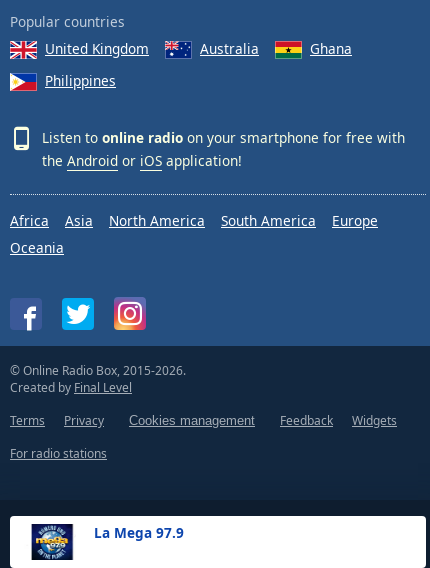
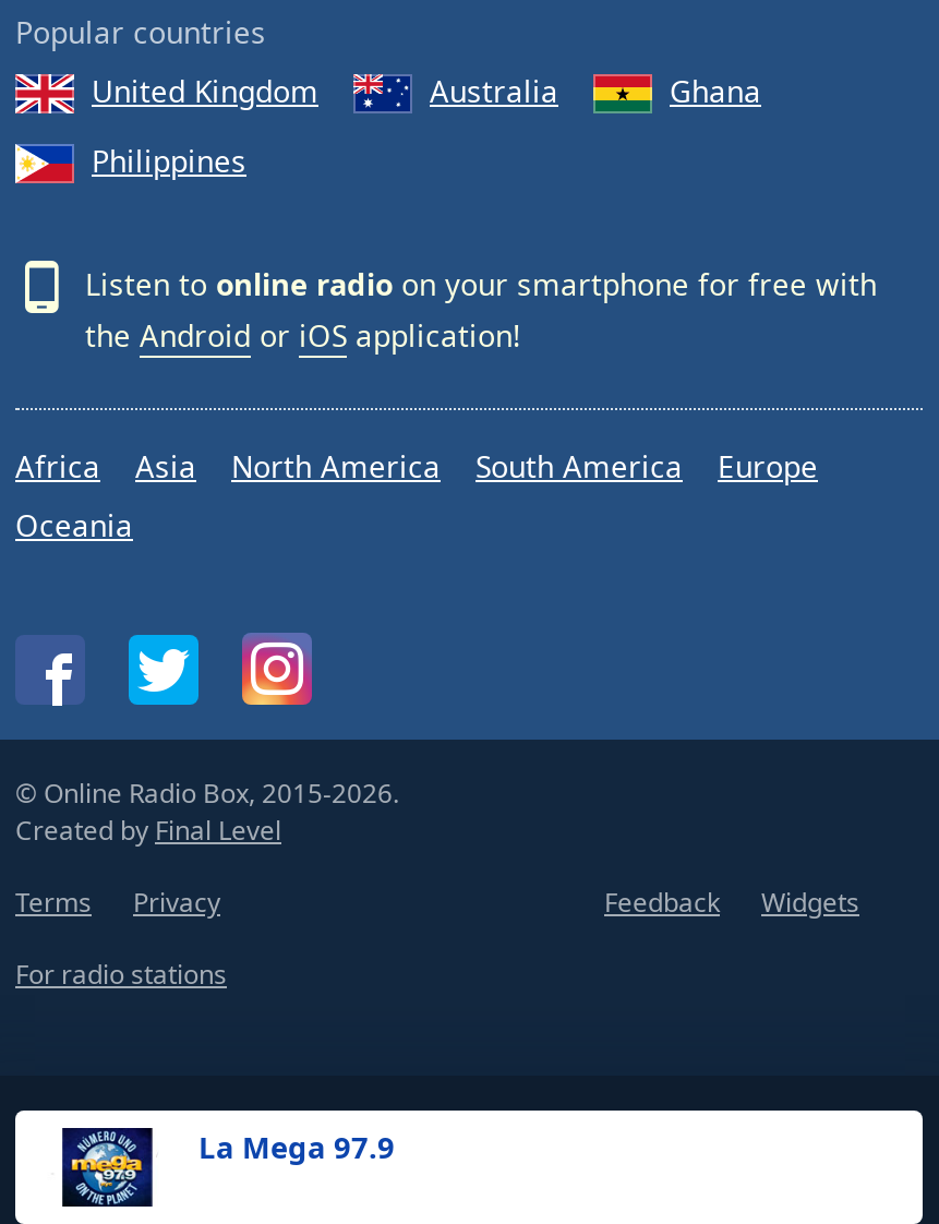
[129,413,255,428] Cookies management -> none

